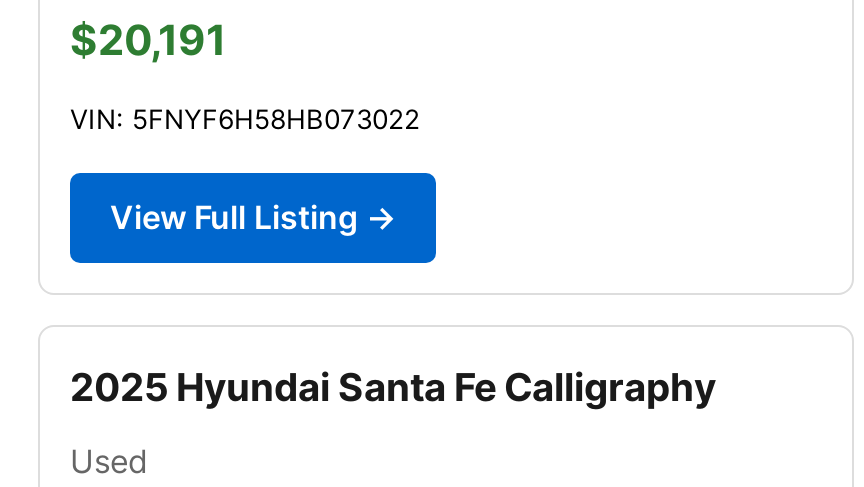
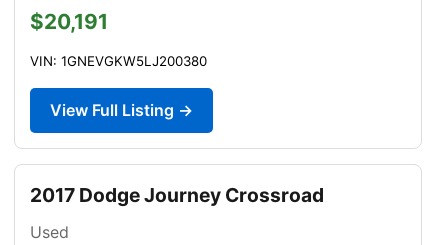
[70,103,420,135] VIN: 5FNYF6H58HB073022 -> [30,53,207,69] VIN: 1GNEVGKW5LJ200380
[70,363,716,411] 2025 Hyundai Santa Fe Calligraphy -> [30,183,324,207] 2017 Dodge Journey Crossroad

